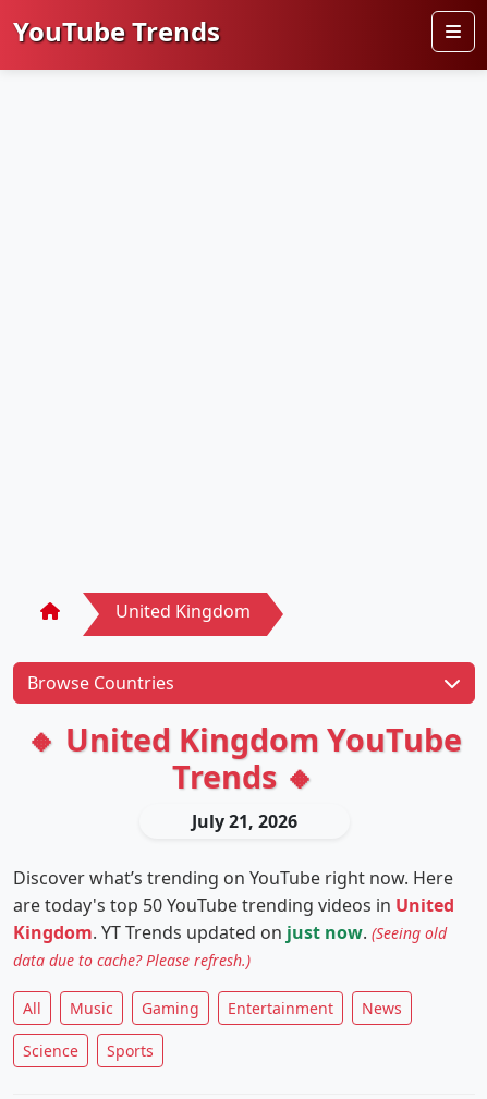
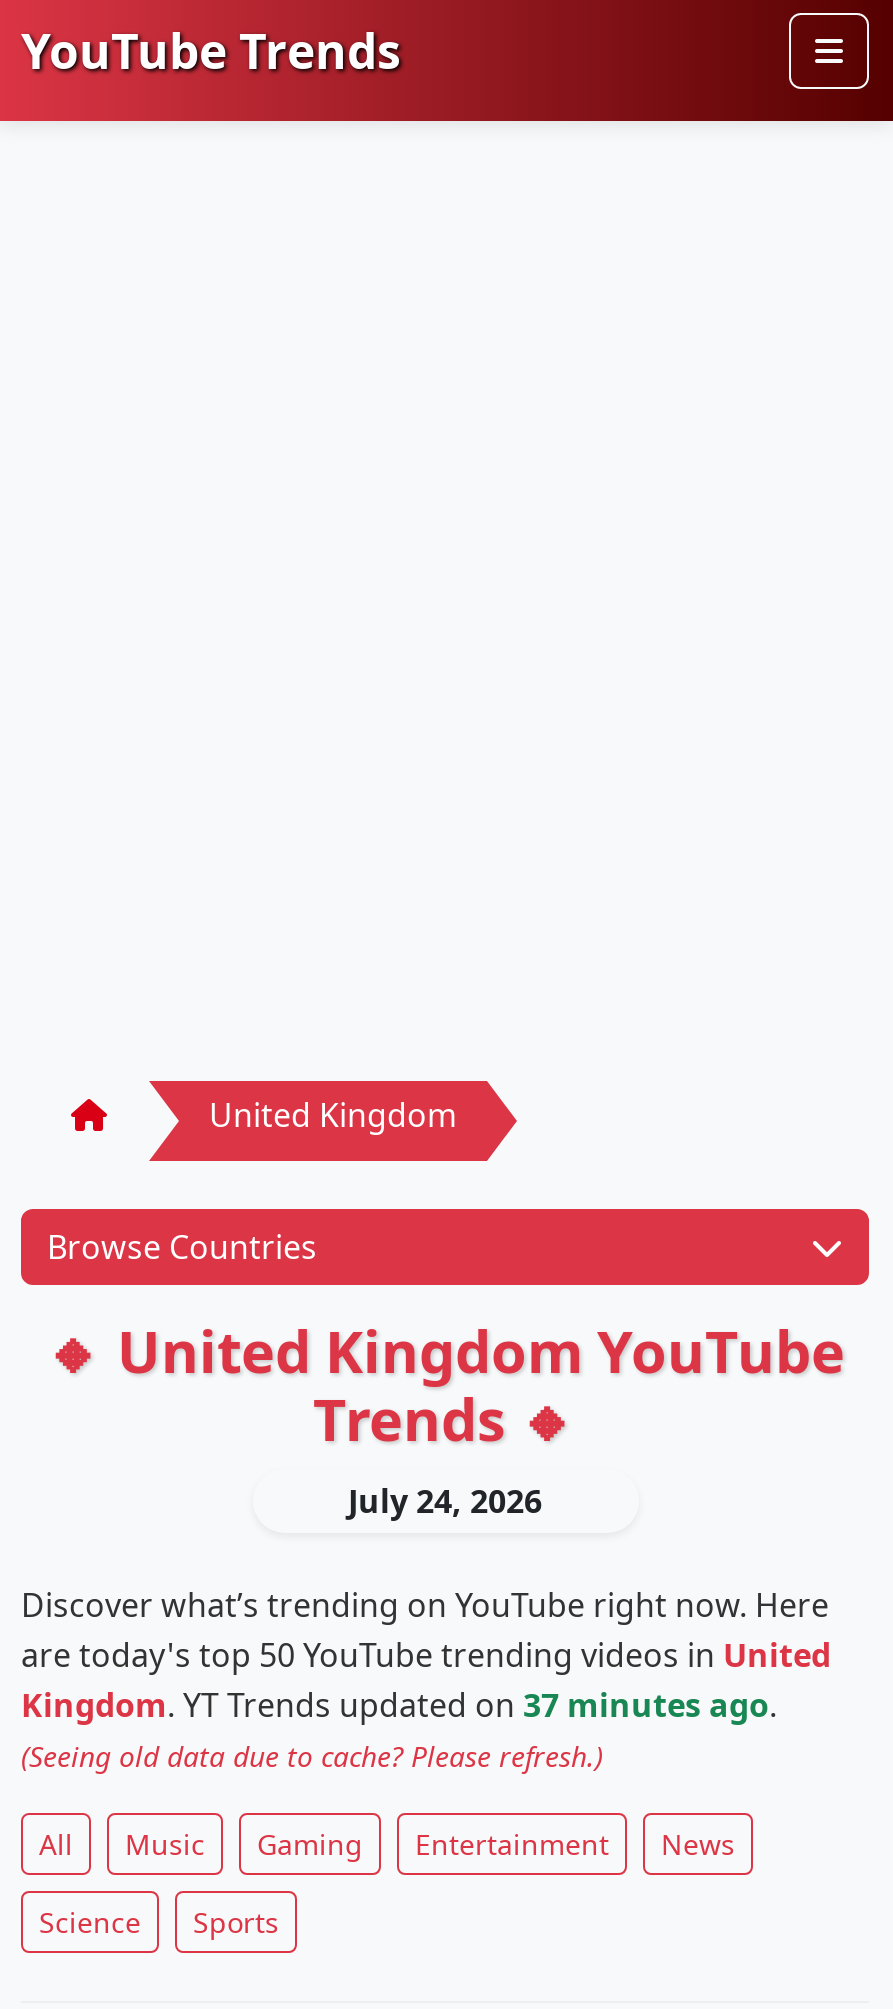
[191,809,297,833] July 21, 2026 -> [348,1479,542,1523] July 24, 2026
[13,920,447,970] Kingdom. YT Trends updated on just now. (Seeing old | data due to cache? Please refresh.) -> [21,1683,777,1775] Kingdom. YT Trends updated on 37 minutes ago. | (Seeing old data due to cache? Please refresh.)

